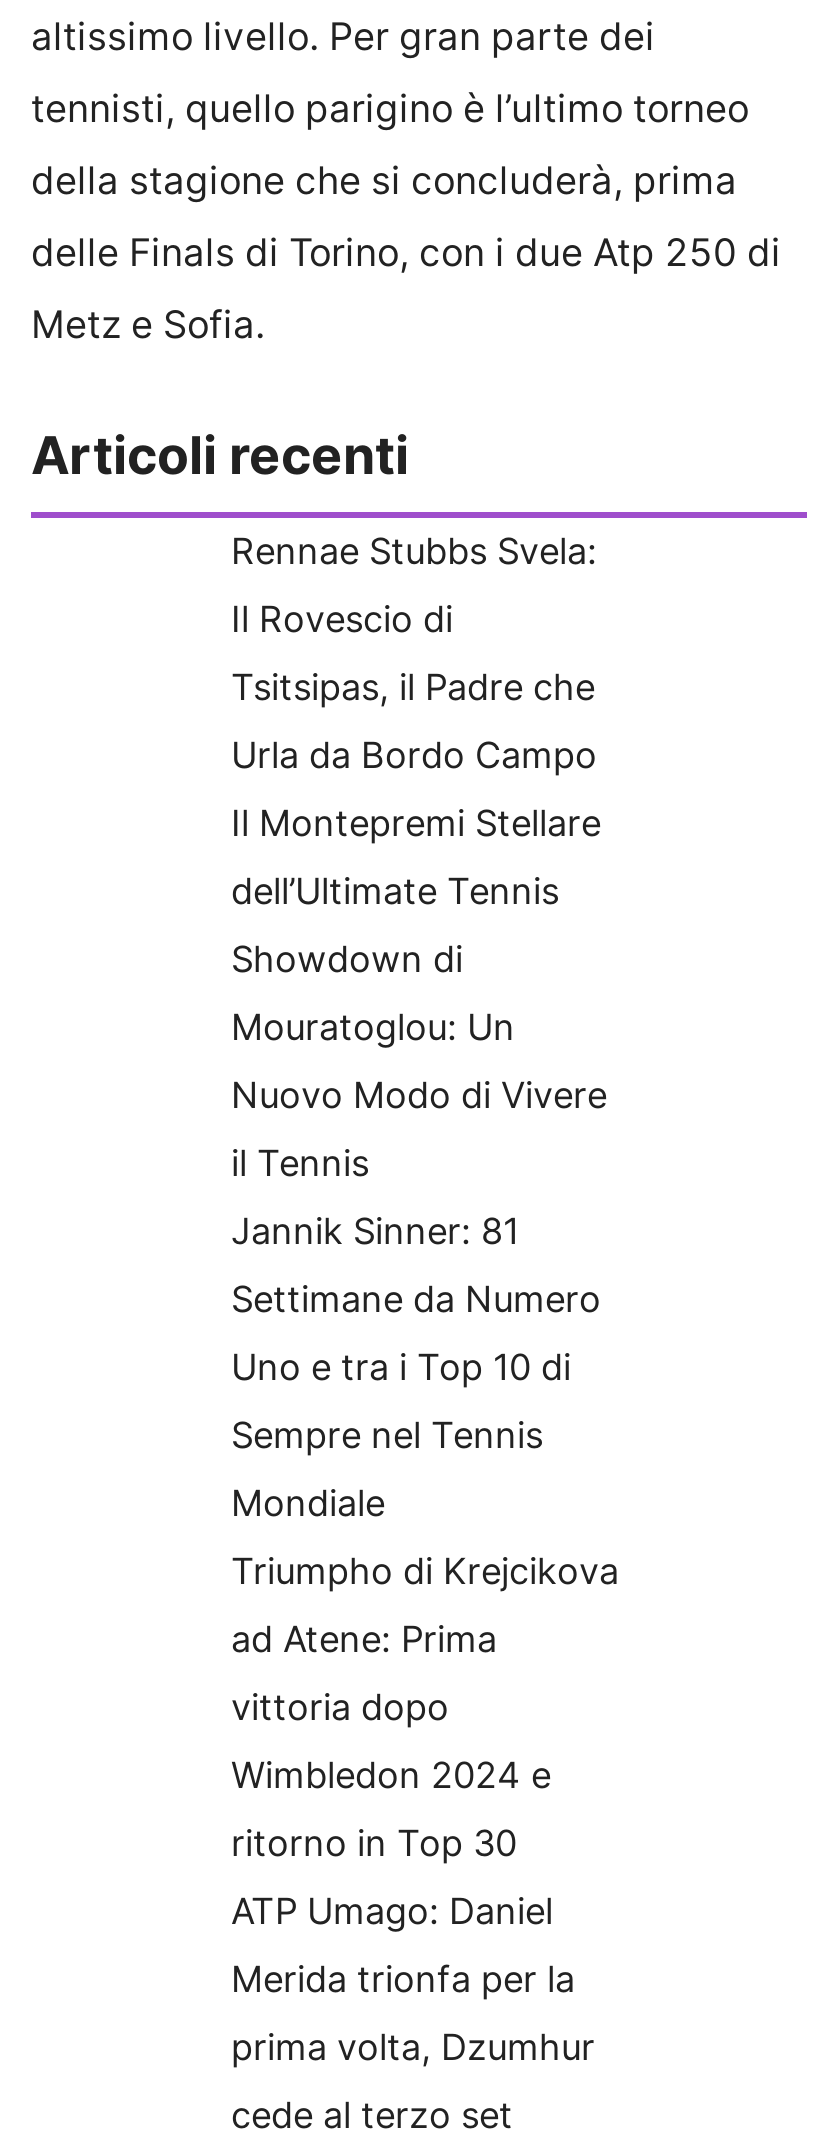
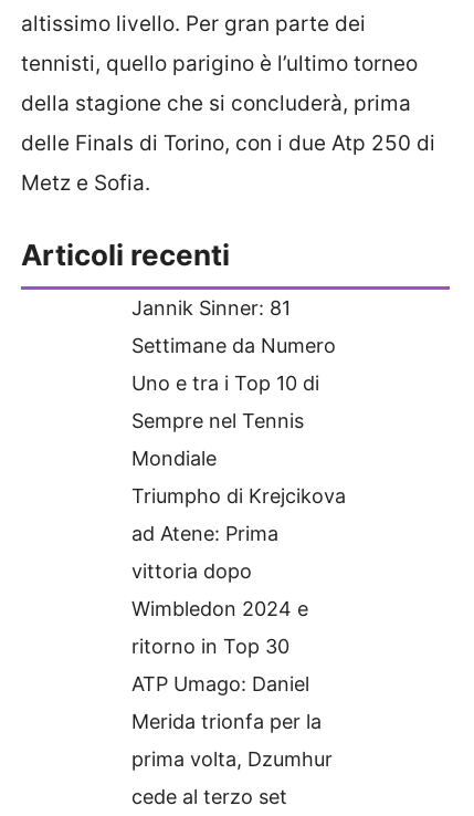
[231,529,607,1183] Rennae Stubbs Svela: | Il Rovescio di | Tsitsipas, il Padre che | Urla da Bordo Campo | Il Montepremi Stellare | dell’Ultimate Tennis | Showdown di | Mouratoglou: Un | Nuovo Modo di Vivere | il Tennis -> none

